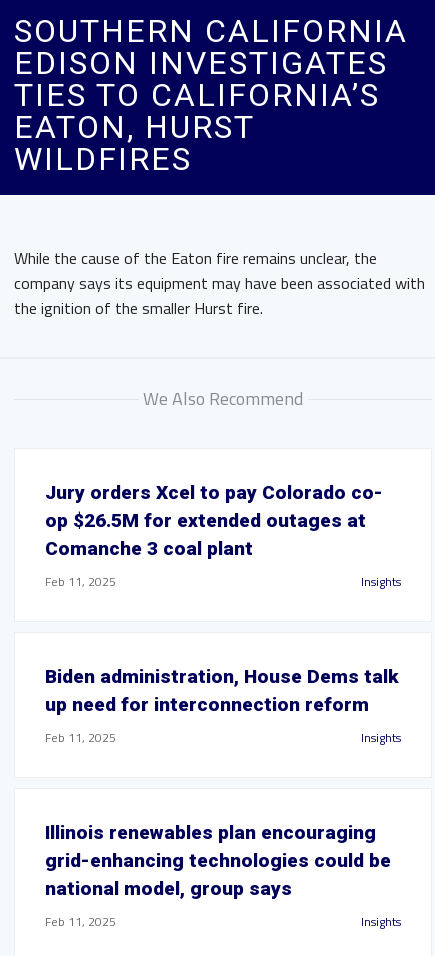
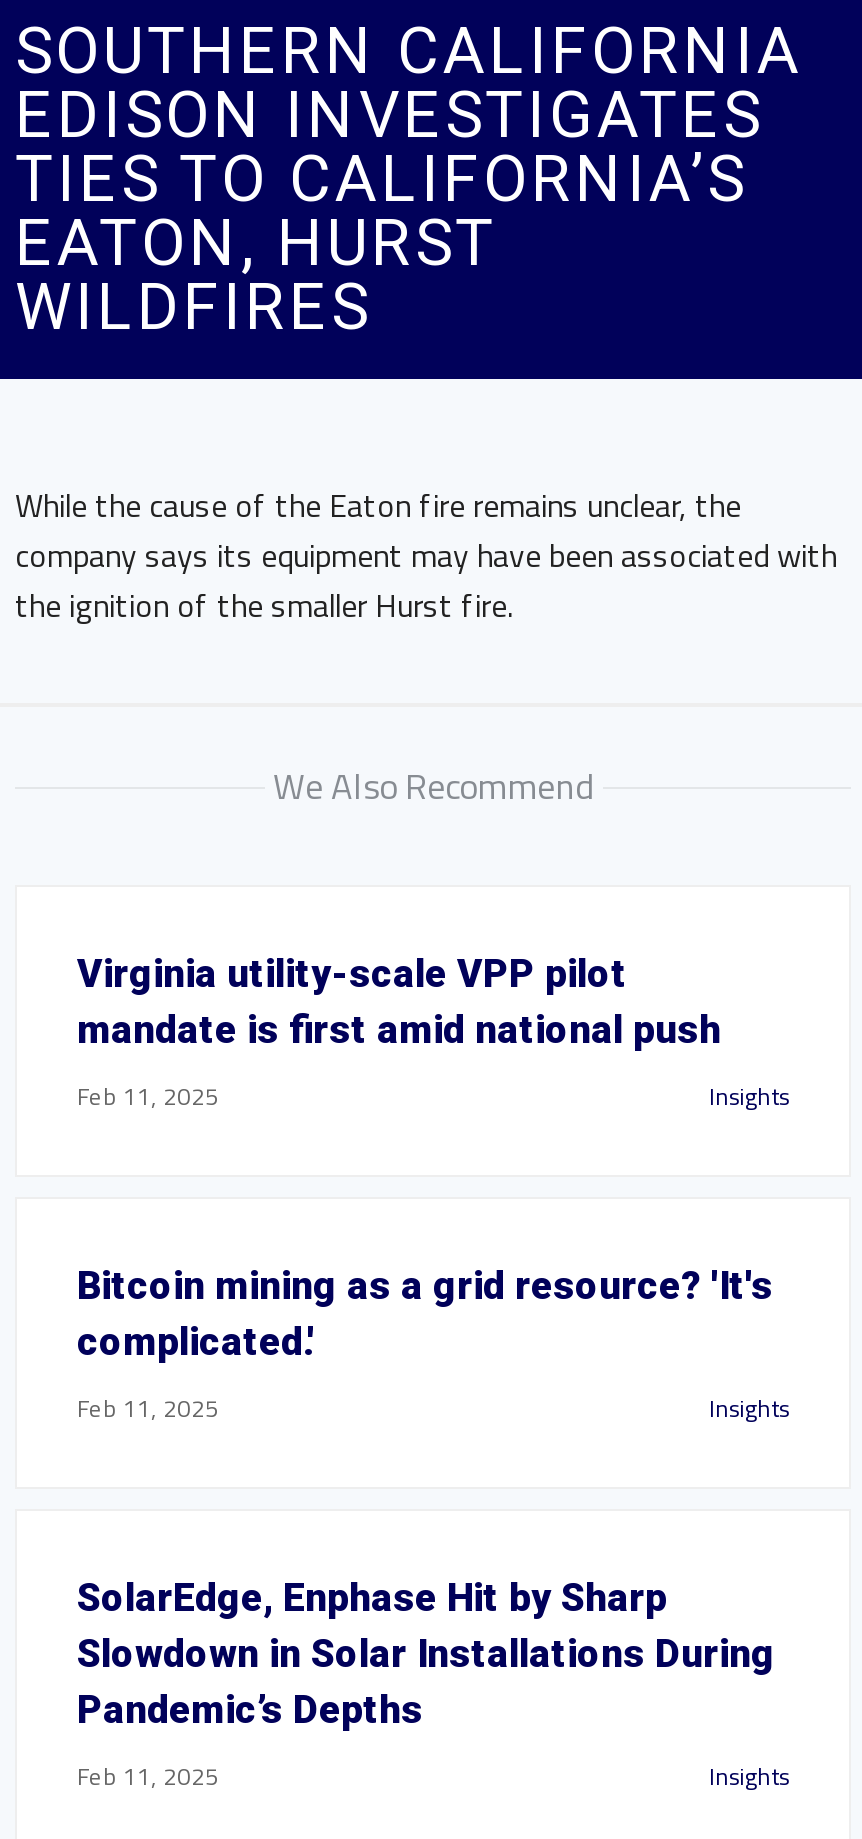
[45,481,383,560] Jury orders Xcel to pay Colorado co- | op $26.5M for extended outages at | Comanche 3 coal plant -> [77,951,721,1053] Virginia utility-scale VPP pilot | mandate is first amid national push
[45,665,399,716] Biden administration, House Dems talk | up need for interconnection reform -> [77,1263,773,1365] Bitcoin mining as a grid resource? 'It's | complicated.'
[45,821,391,900] Illinois renewables plan encouraging | grid-enhancing technologies could be | national model, group says -> [77,1575,775,1733] SolarEdge, Enphase Hit by Sharp | Slowdown in Solar Installations During | Pandemic’s Depths

